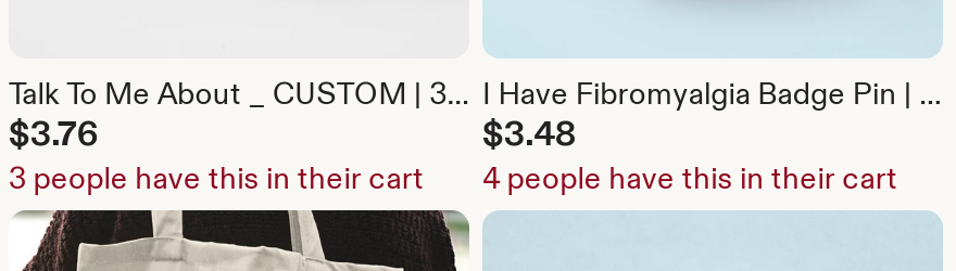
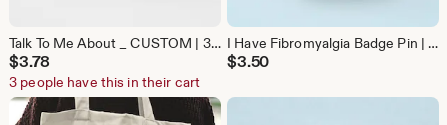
[9,111,98,154] $3.76 -> [9,51,50,71] $3.78
[482,111,898,197] $3.48 | 4 people have this in their cart -> [227,51,269,71] $3.50

